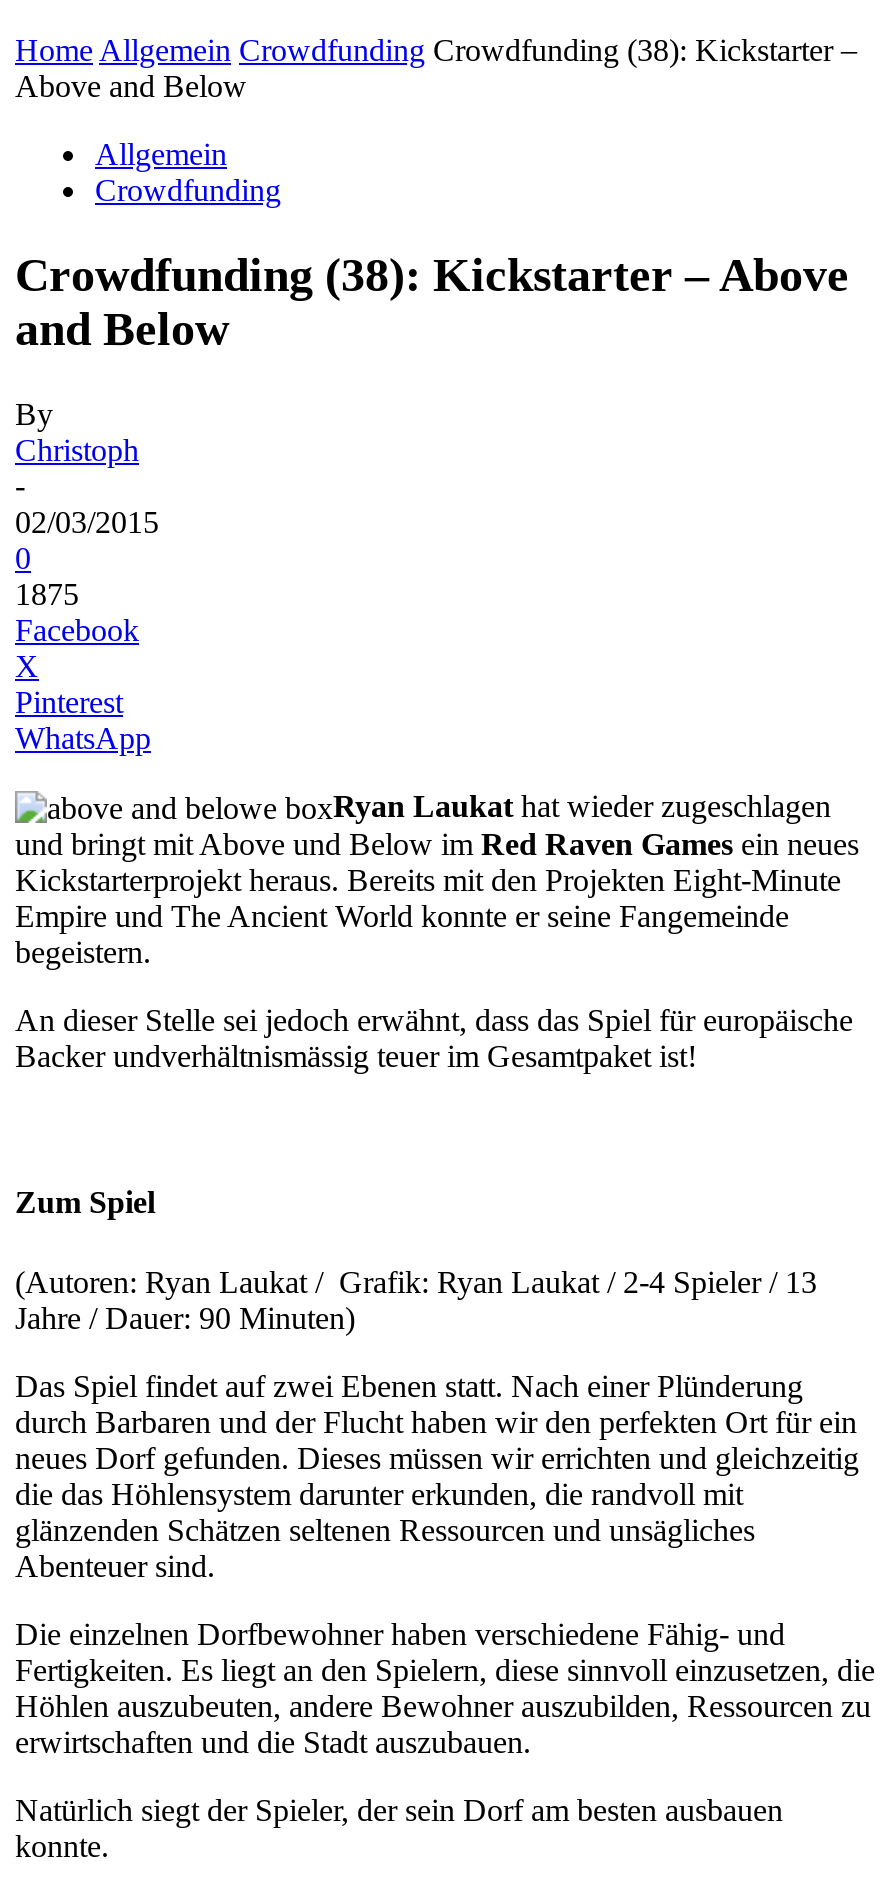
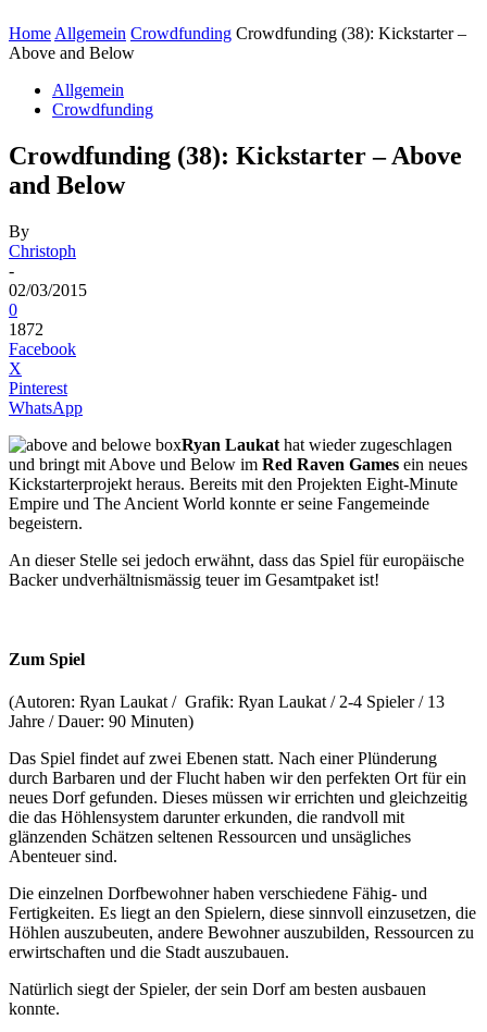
[15,577,79,611] 1875 -> [9,320,43,338] 1872

